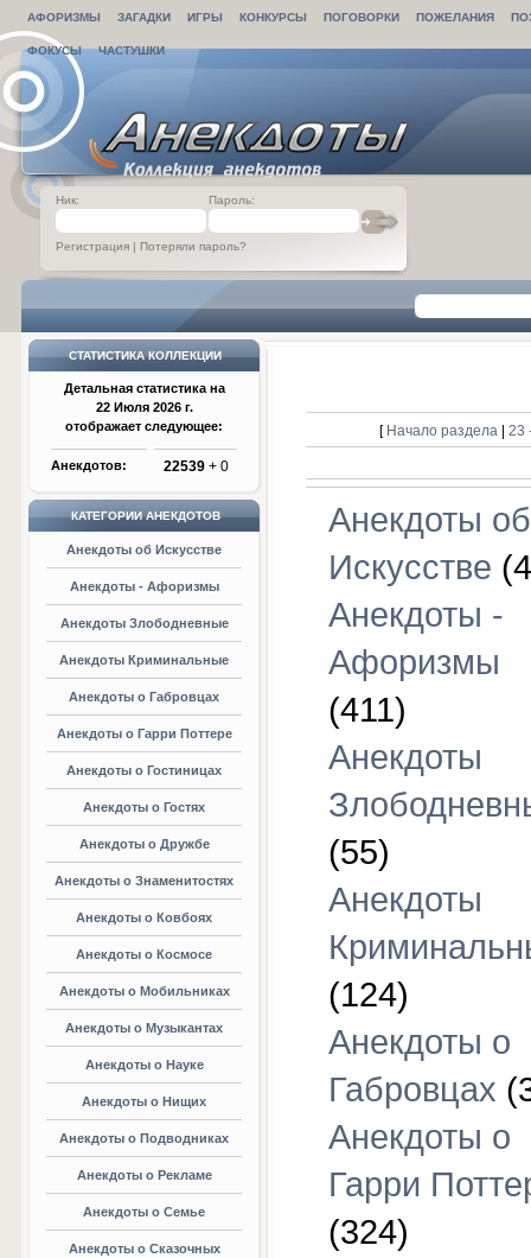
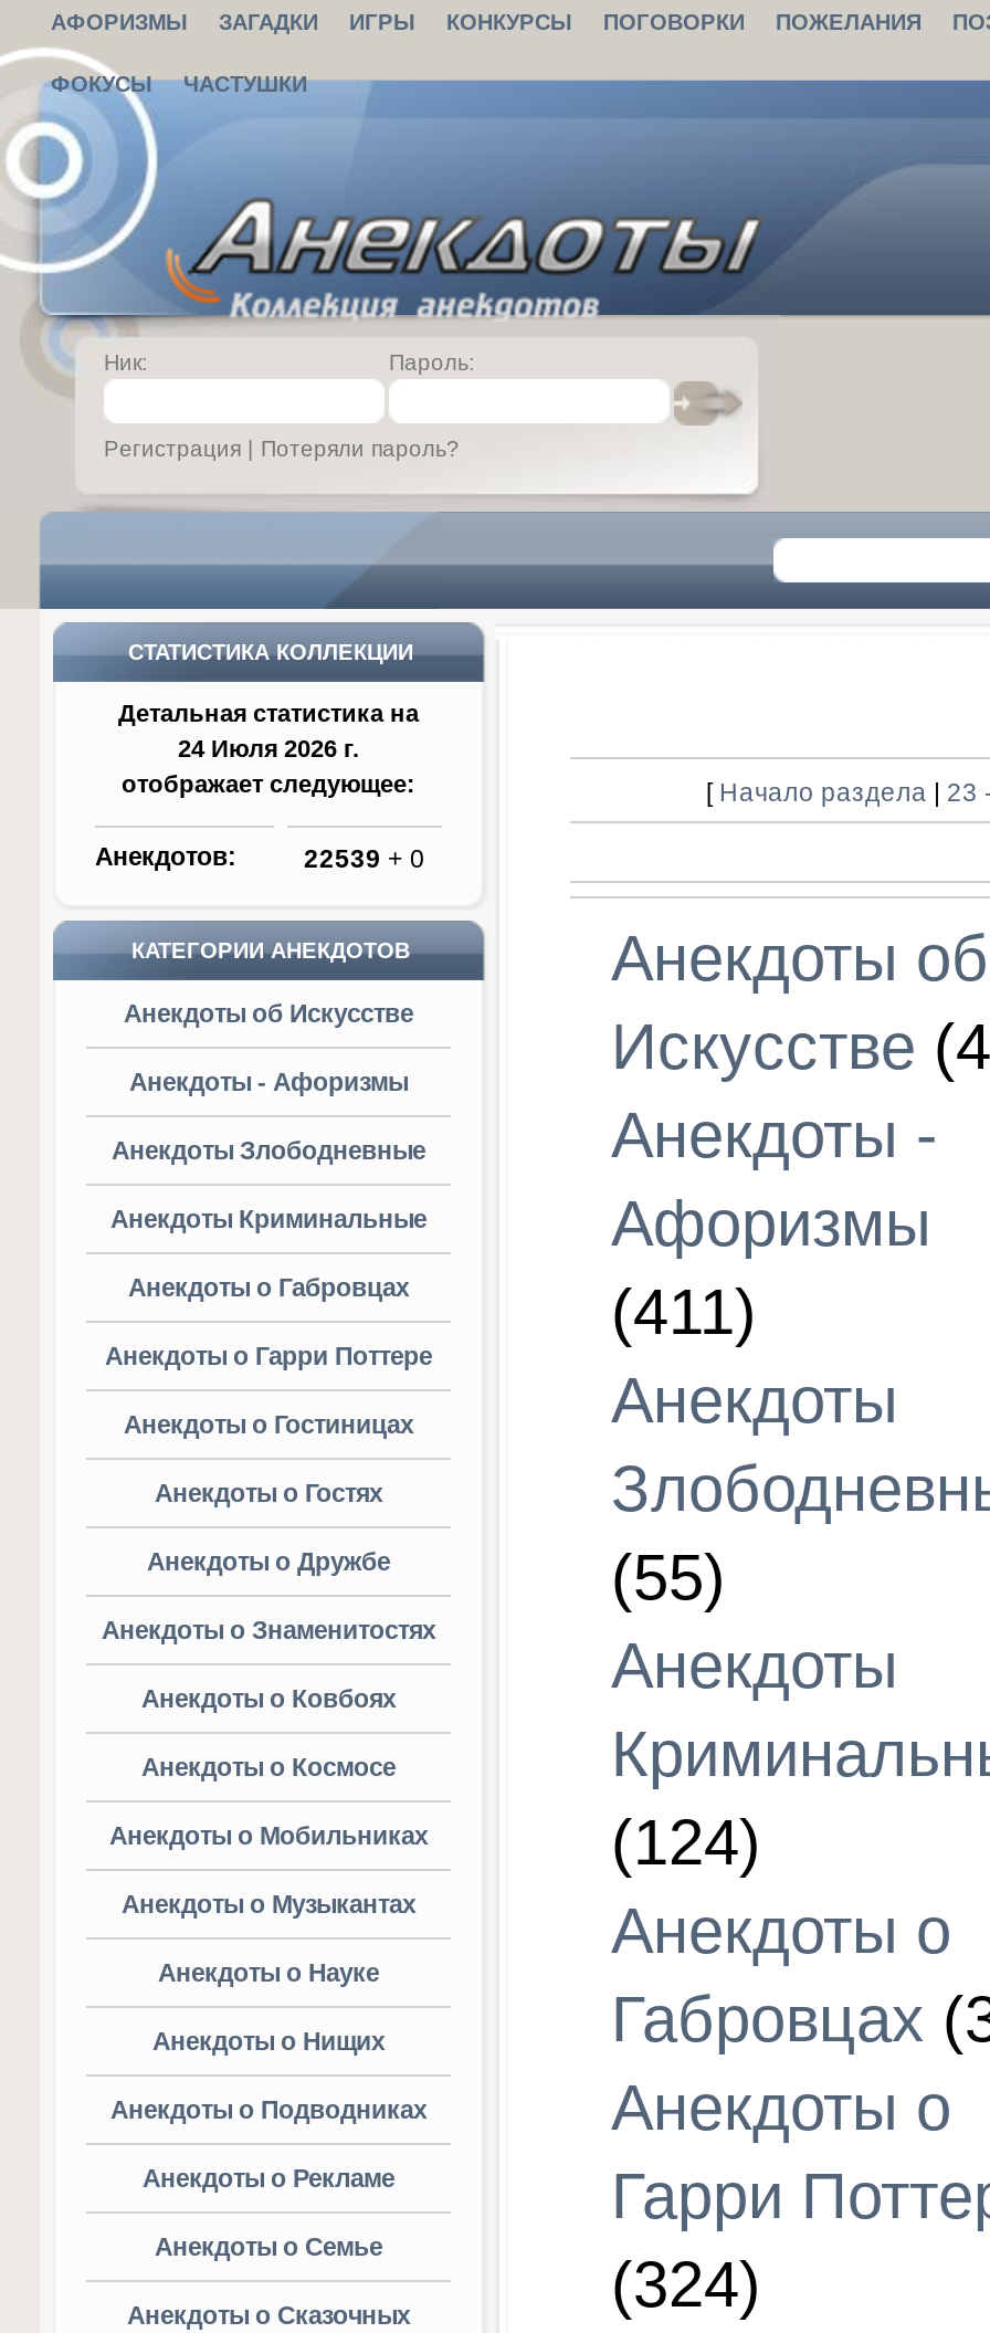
[95,400,193,414] 22 Июля 2026 г. -> [178,735,359,761] 24 Июля 2026 г.

